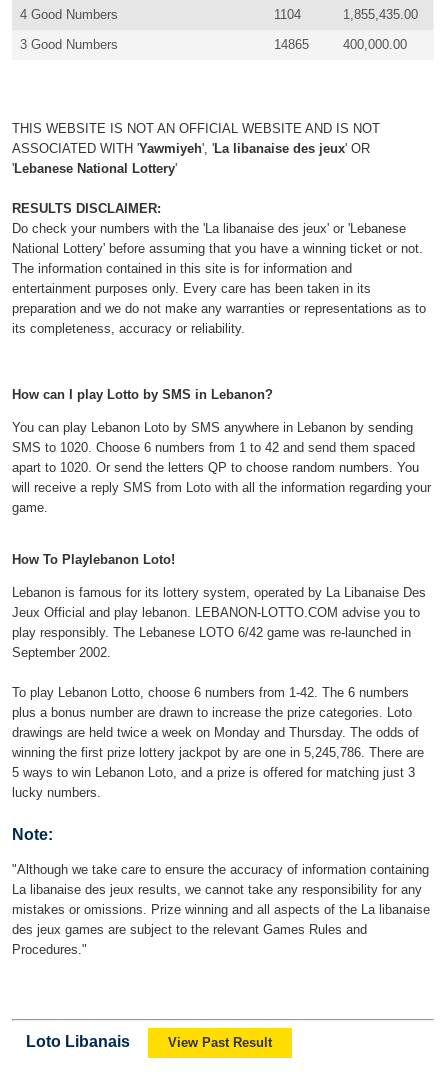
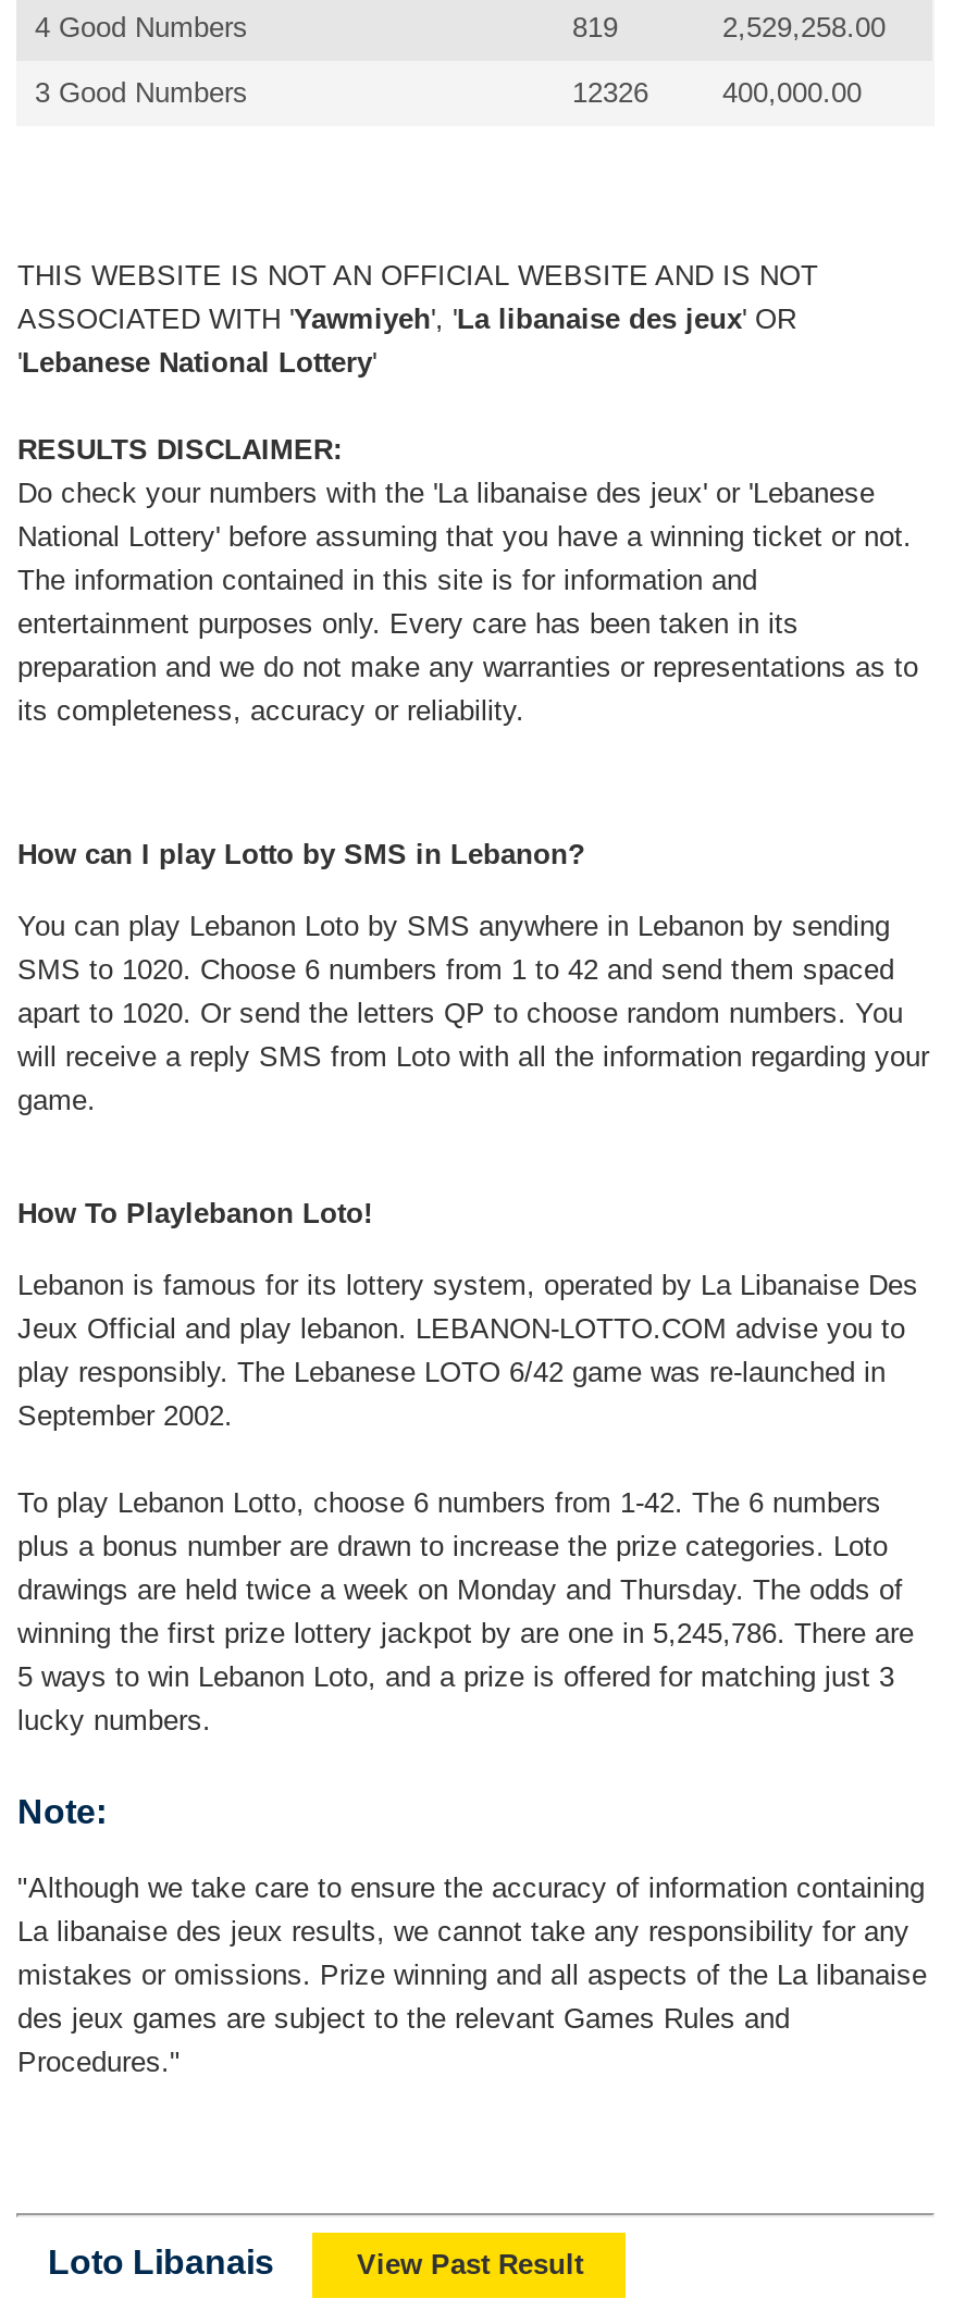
[274,7,301,22] 1104 -> [572,12,618,44] 819
[343,7,418,22] 1,855,435.00 -> [722,12,885,44] 2,529,258.00
[274,37,309,52] 14865 -> [572,77,648,110] 12326

